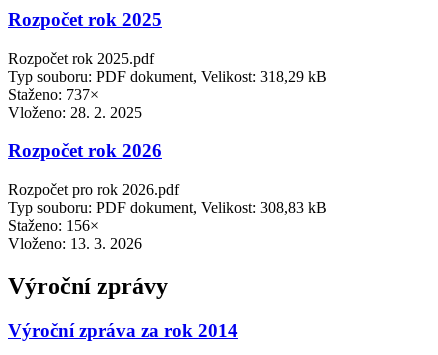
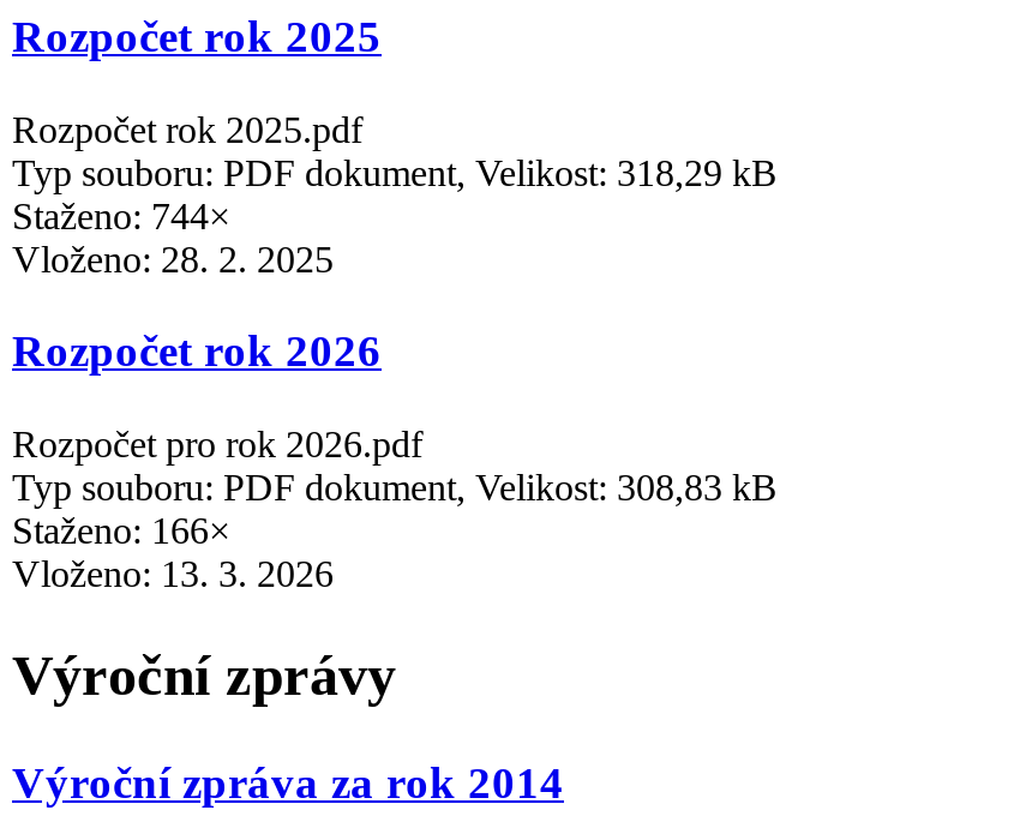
[8,86,99,103] Staženo: 737× -> [12,195,230,235] Staženo: 744×
[8,217,99,234] Staženo: 156× -> [12,510,230,551] Staženo: 166×

